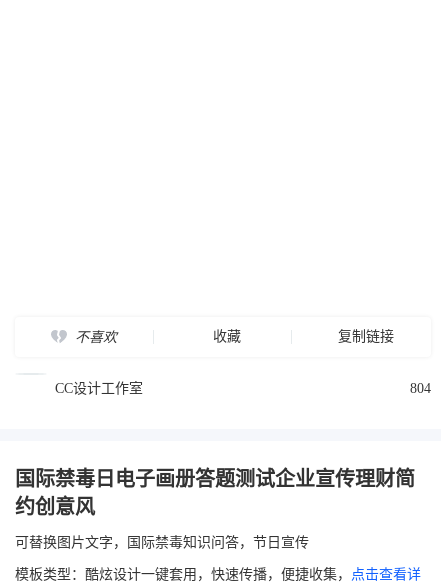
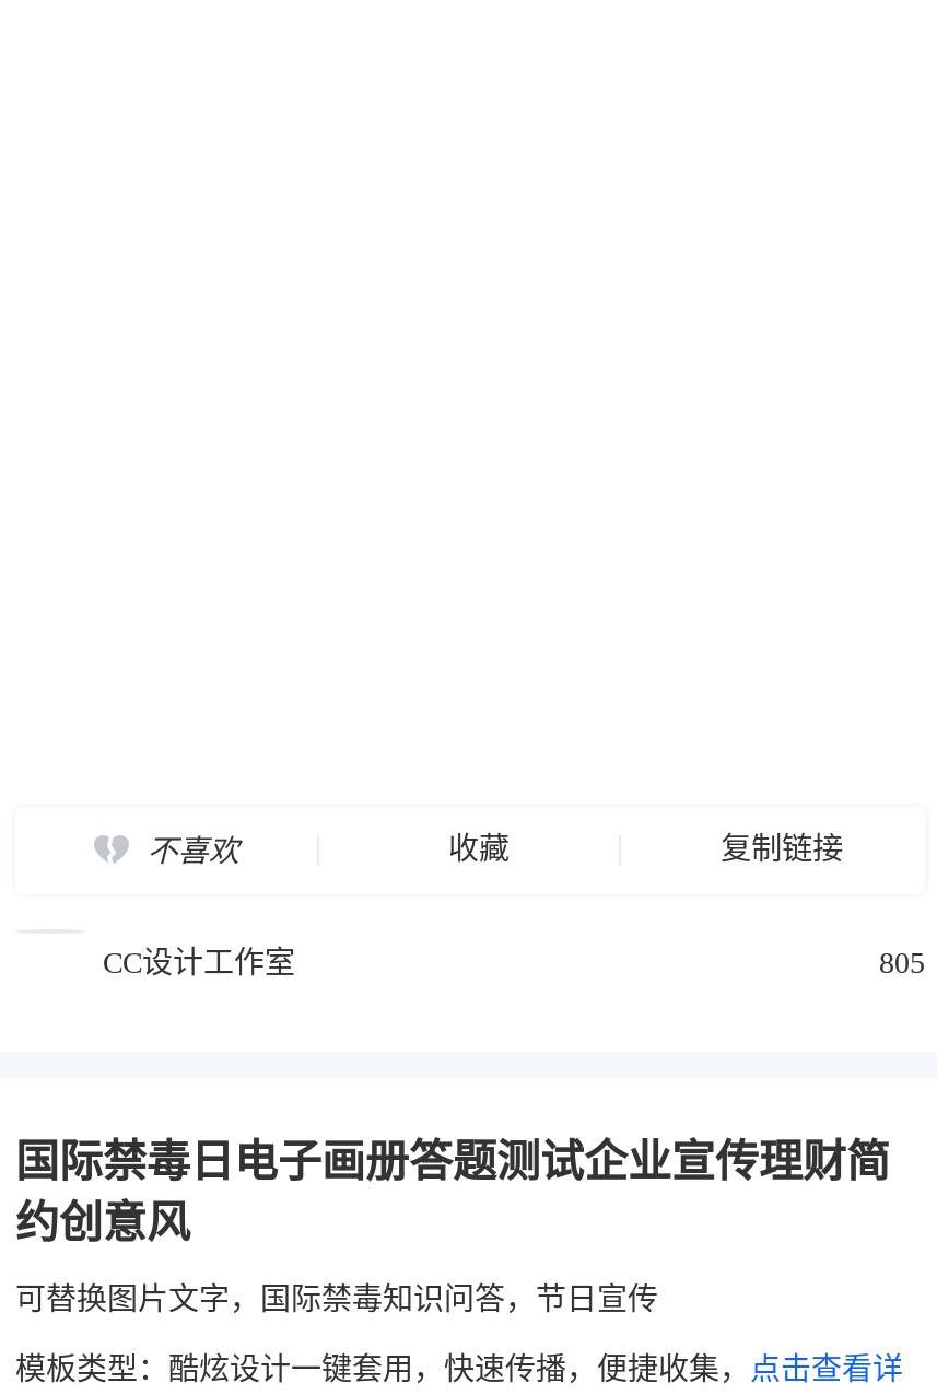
[410,381,431,396] 804 -> [879,947,925,980] 805

